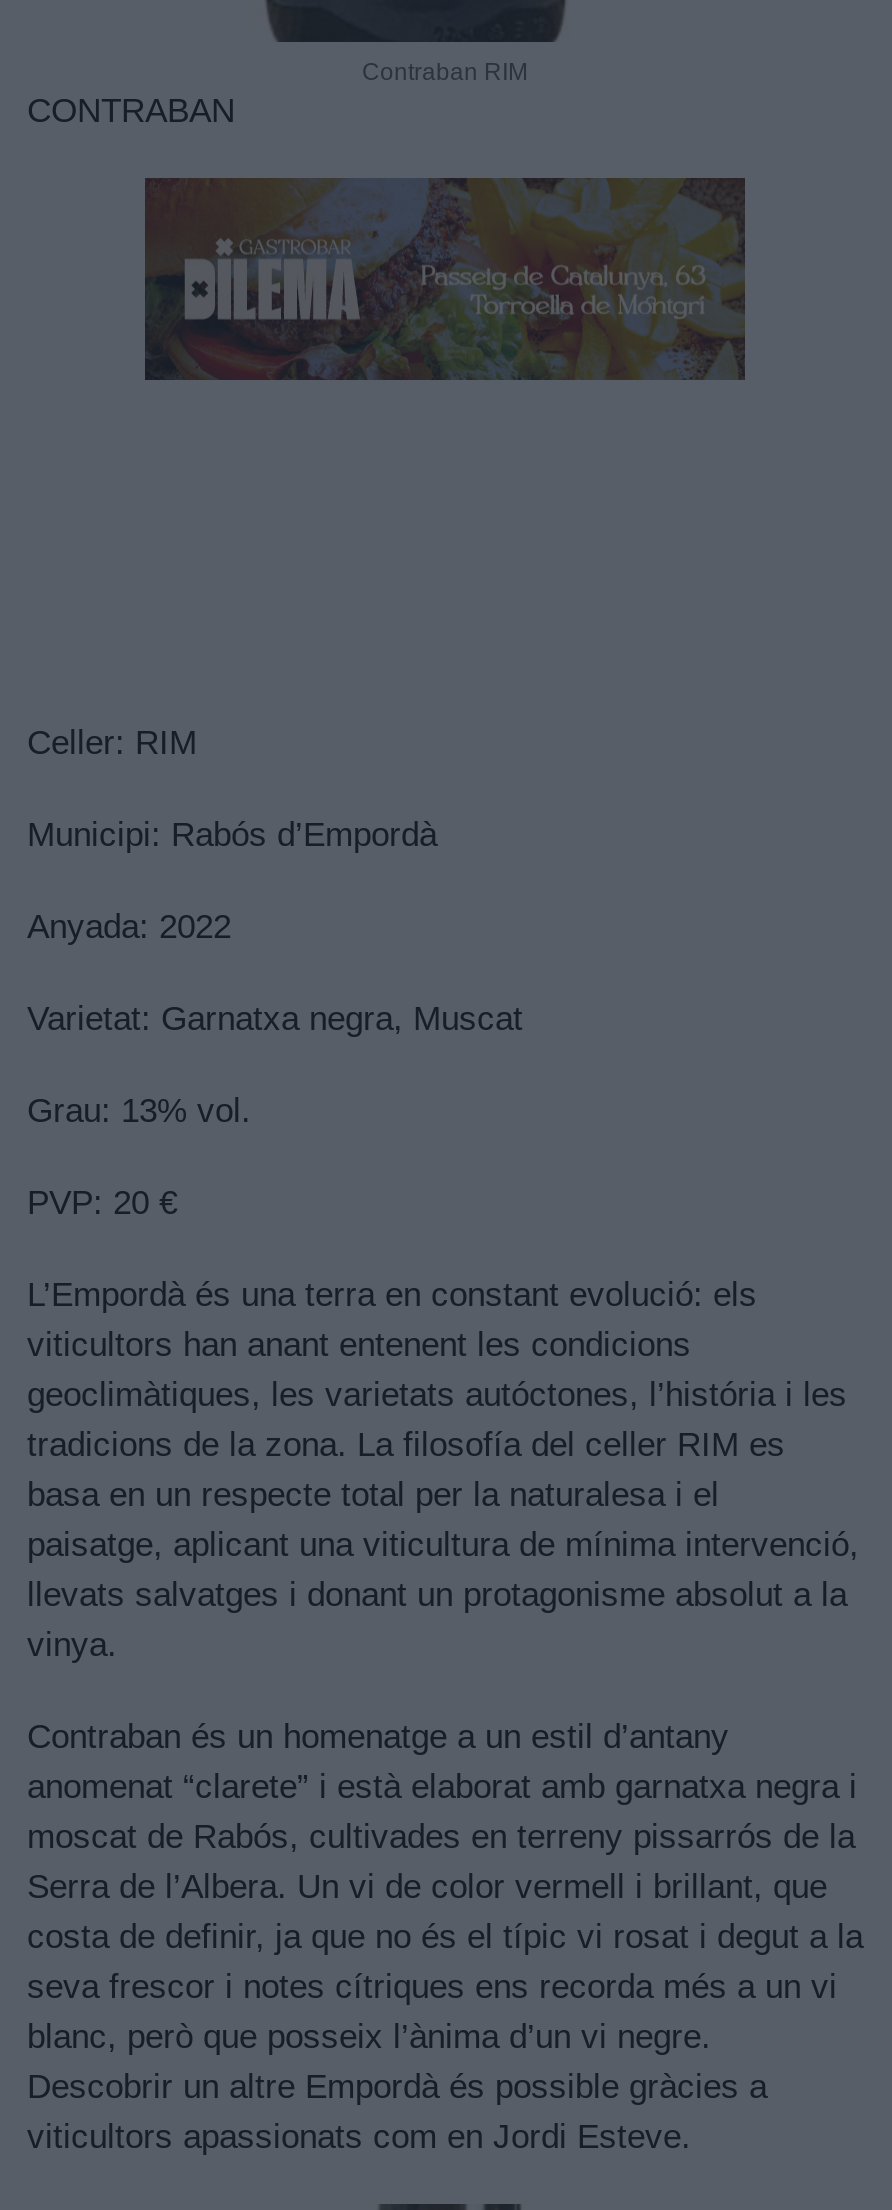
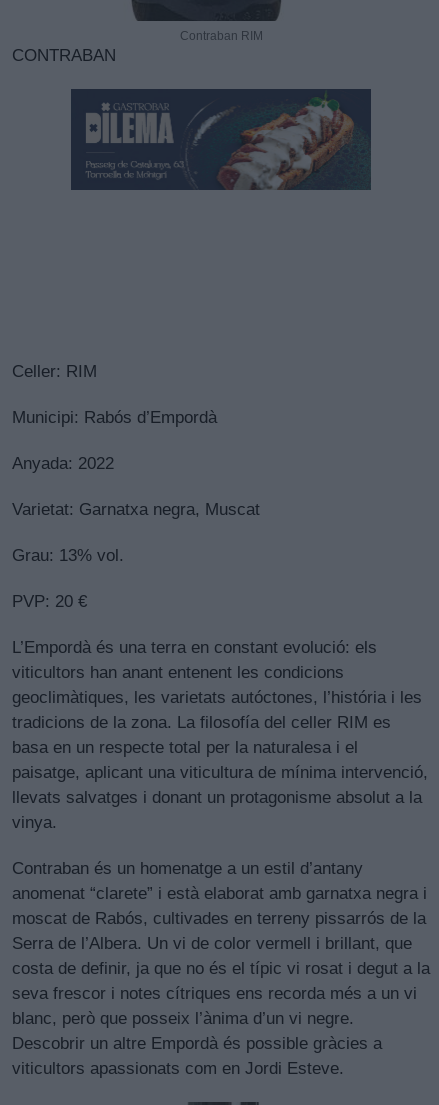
[145,178,745,380] [image] -> [71,89,371,190] [image]

